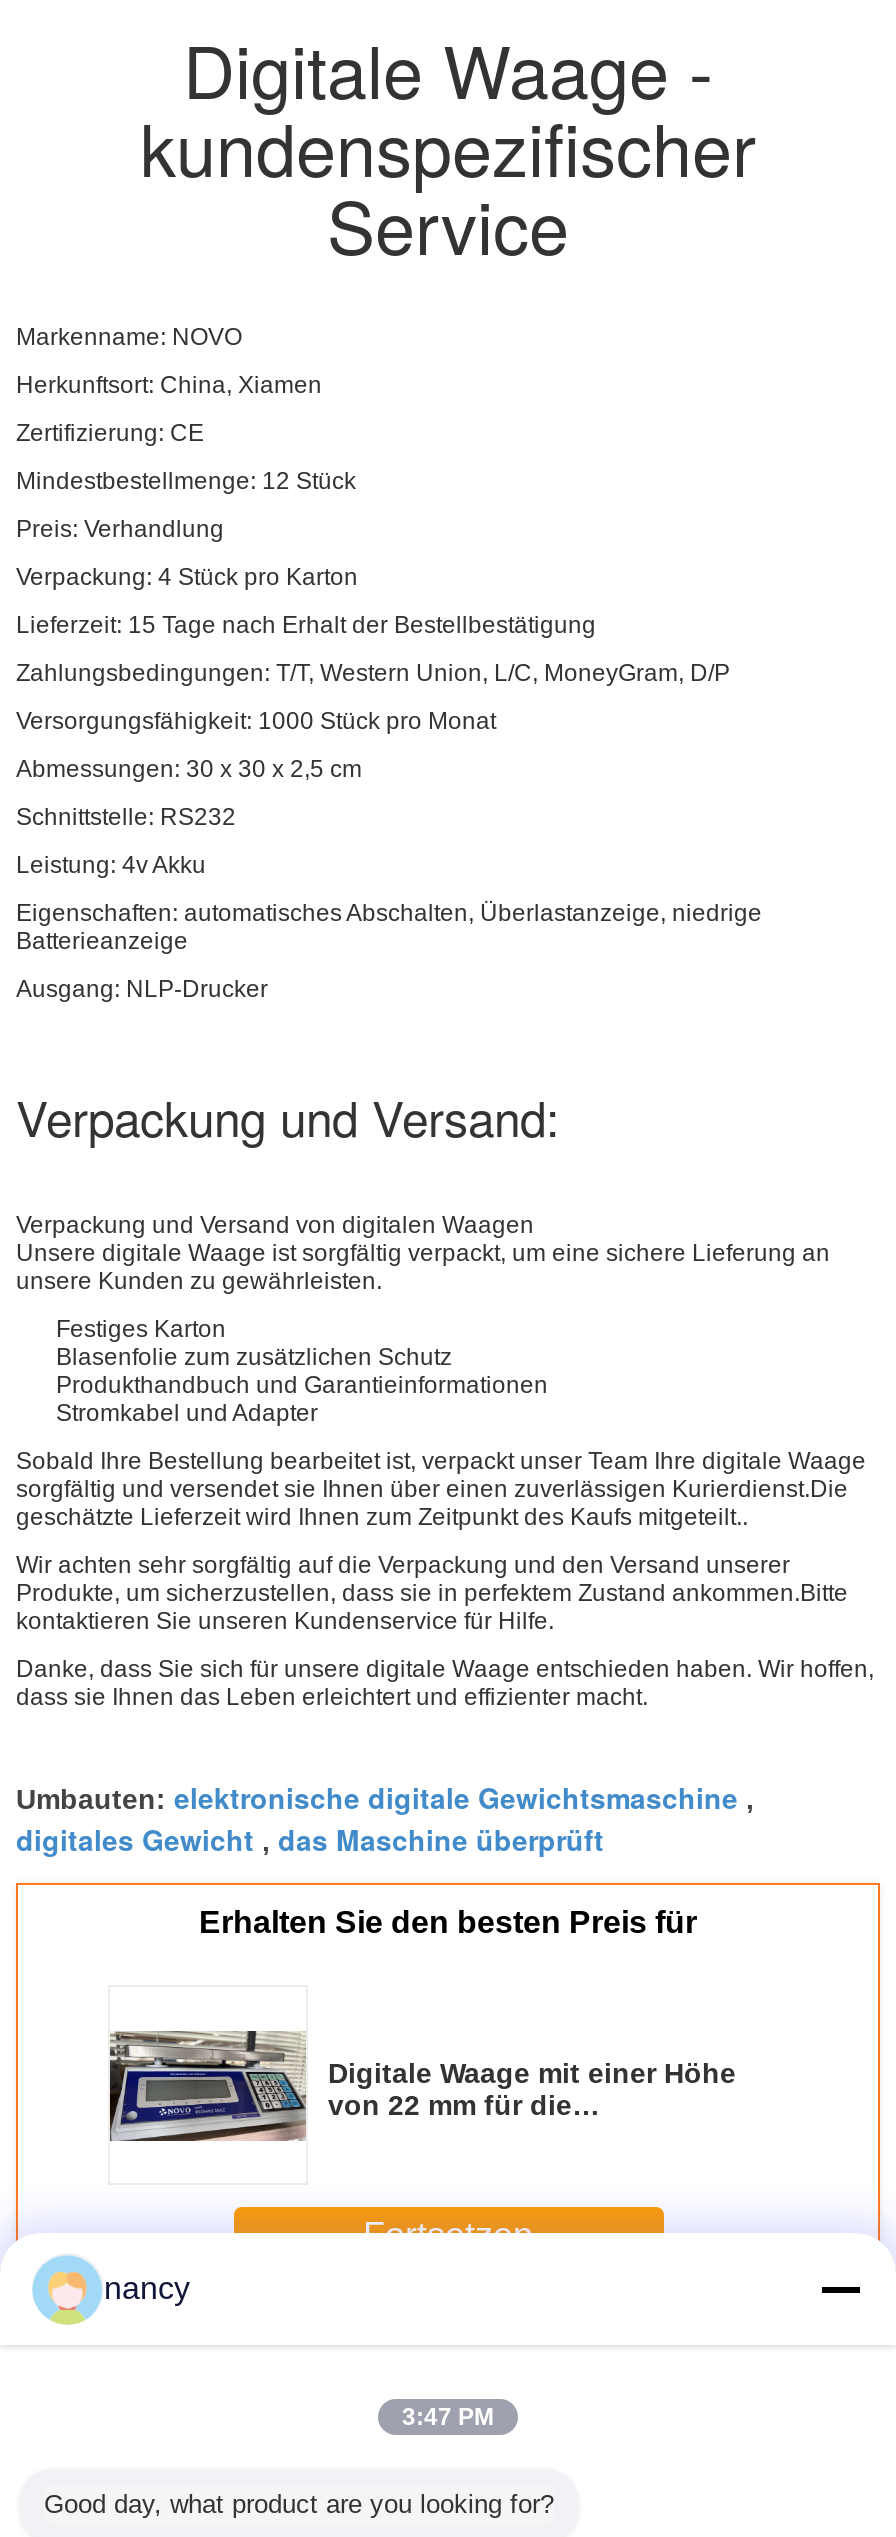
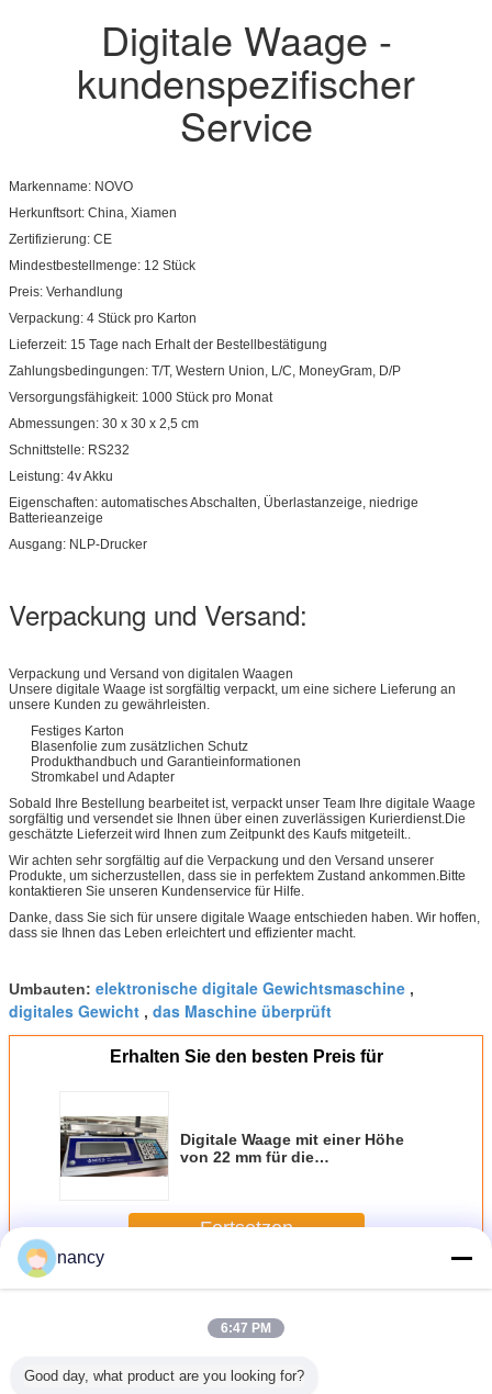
[402,2403,494,2431] 3:47 PM -> [221,1320,271,1336] 6:47 PM

